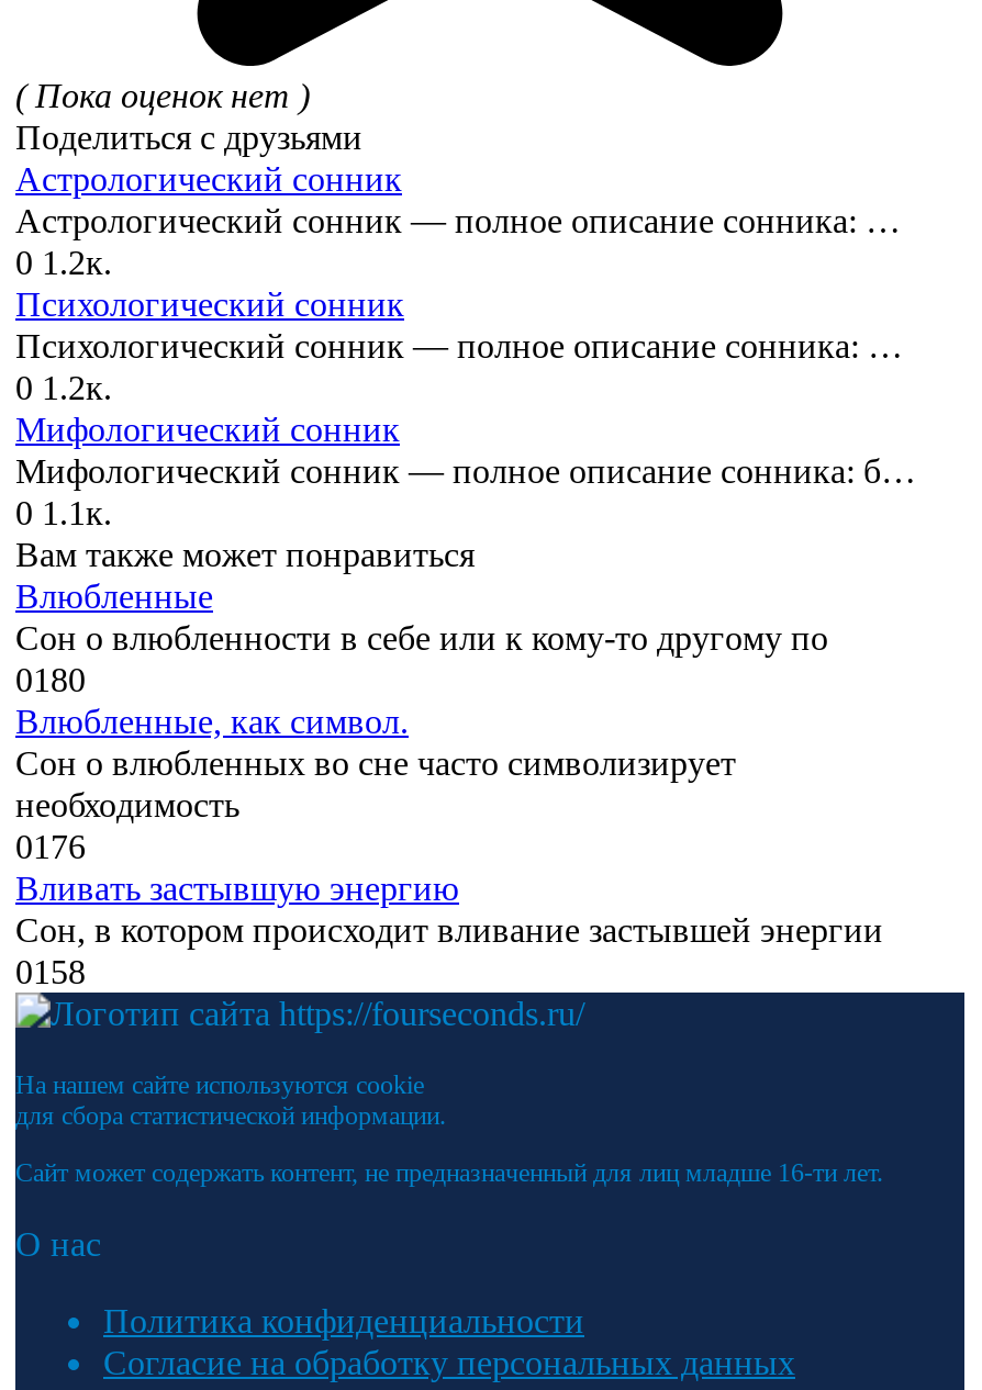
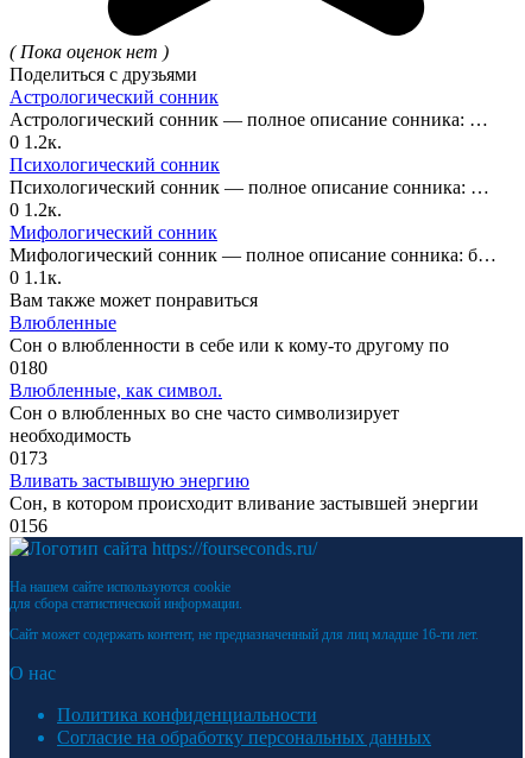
[15,828,86,865] 0176 -> [10,448,48,468] 0173
[15,953,86,990] 0158 -> [10,516,48,536] 0156

